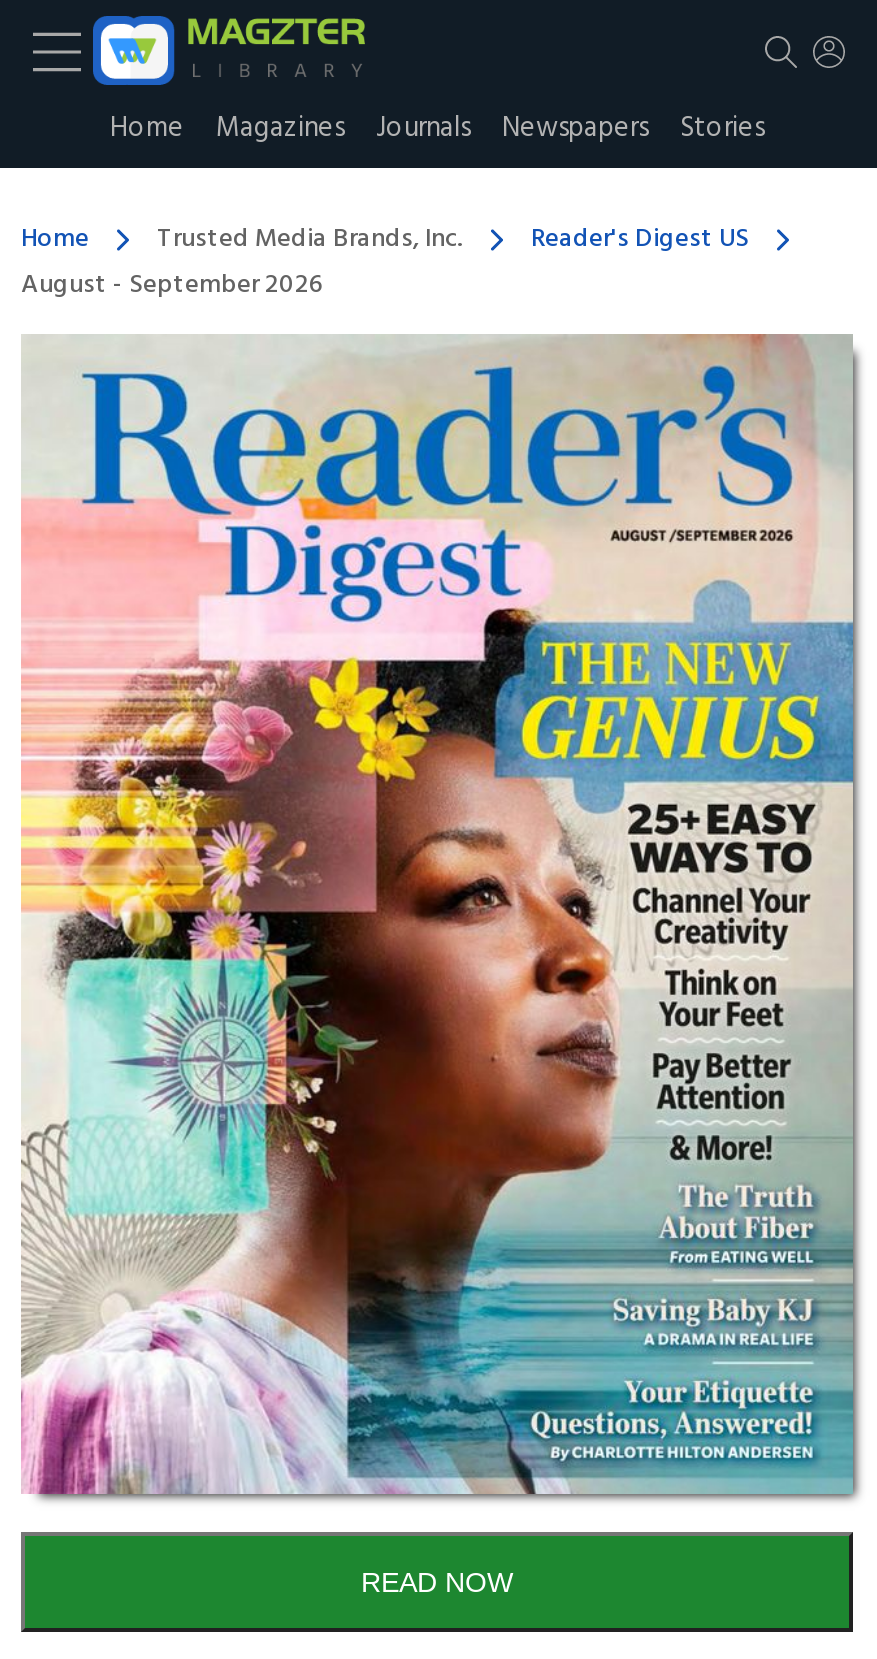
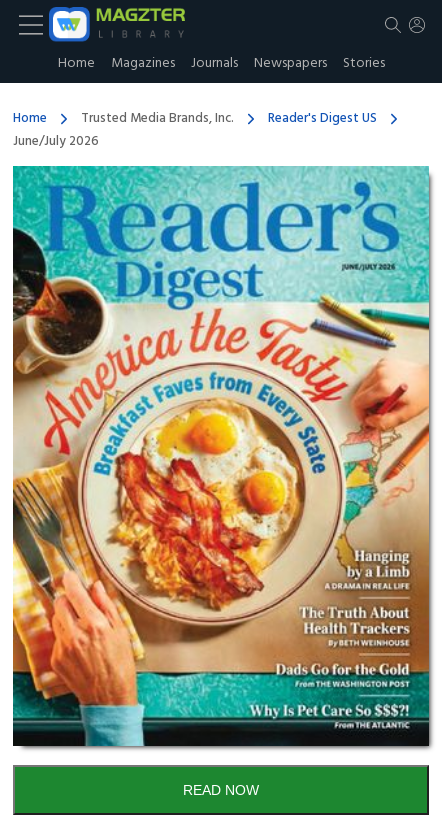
[21,264,325,306] August - September 2026 -> [13,131,99,152] June/July 2026
[21,334,855,1496] [image] -> [12,165,430,747] [image]

